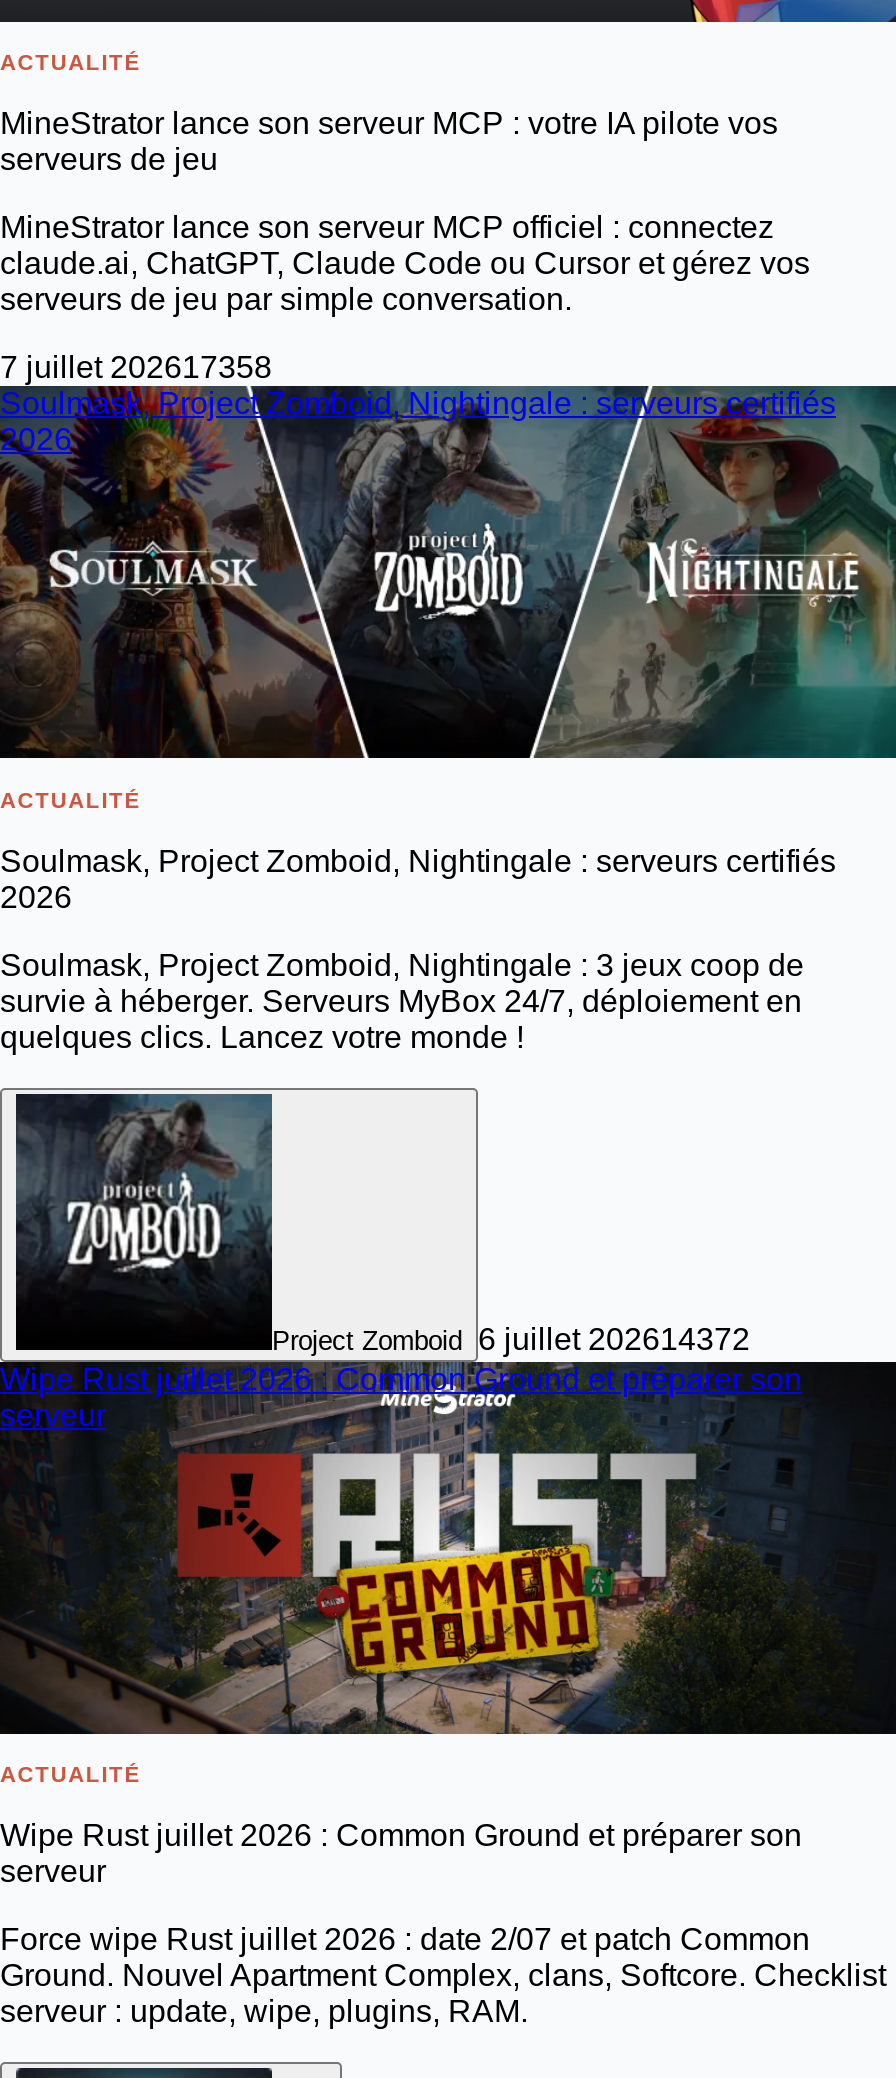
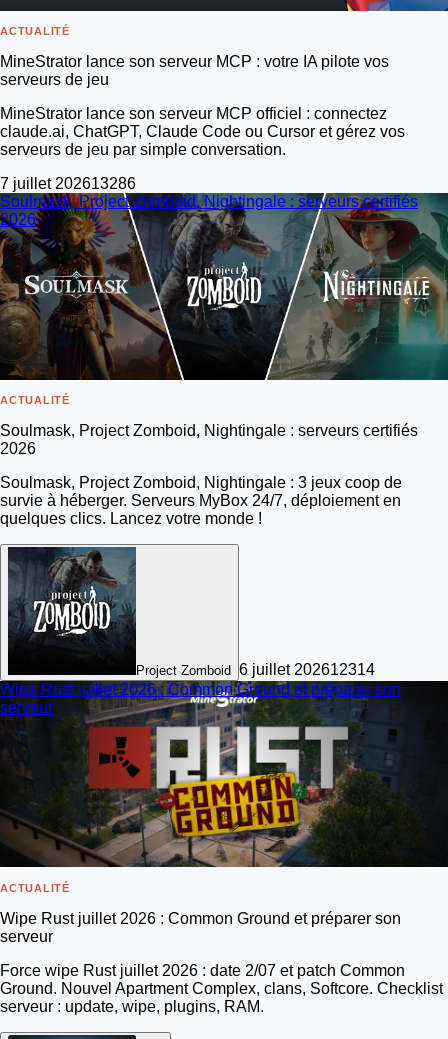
[0,350,272,384] 7 juillet 202617358 -> [0,175,136,192] 7 juillet 202613286
[272,1322,750,1356] Project Zomboid 6 juillet 202614372 -> [136,661,375,678] Project Zomboid 6 juillet 202612314

